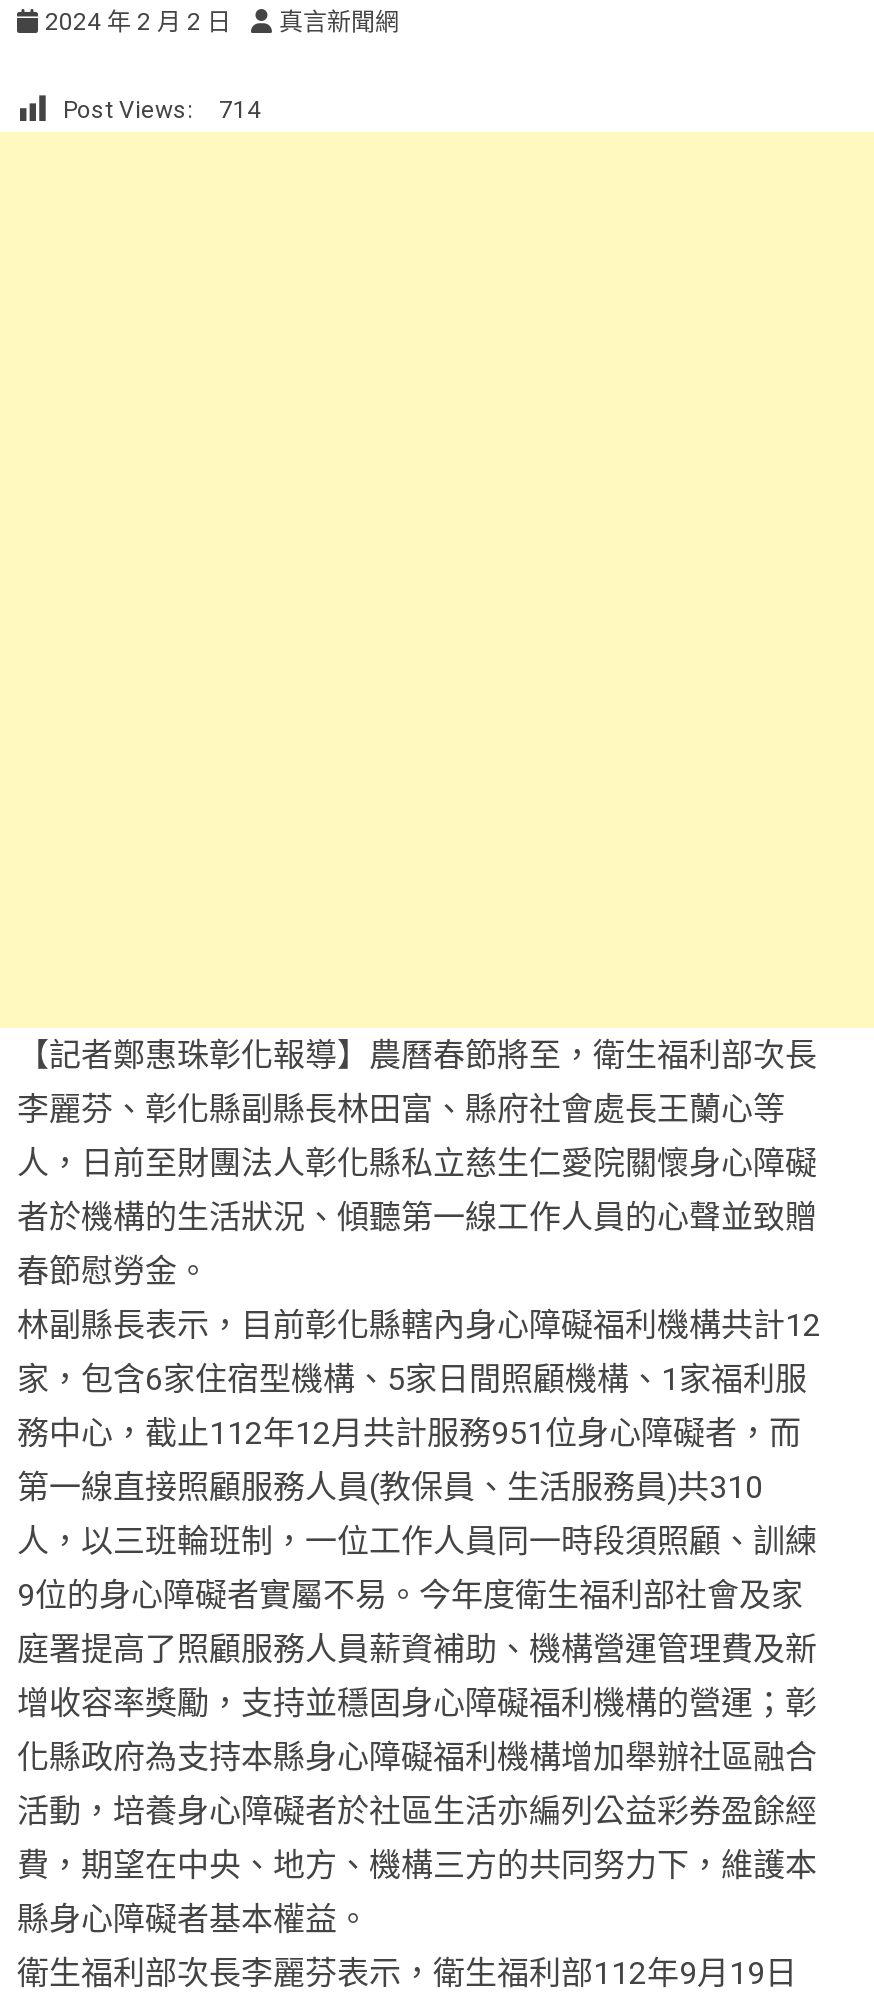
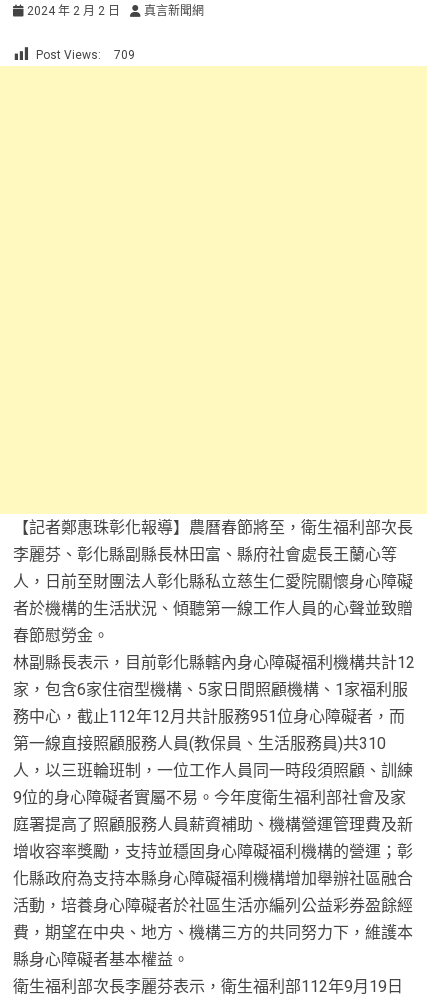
[63,96,261,124] Post Views: 714 -> [36,48,135,62] Post Views: 709

